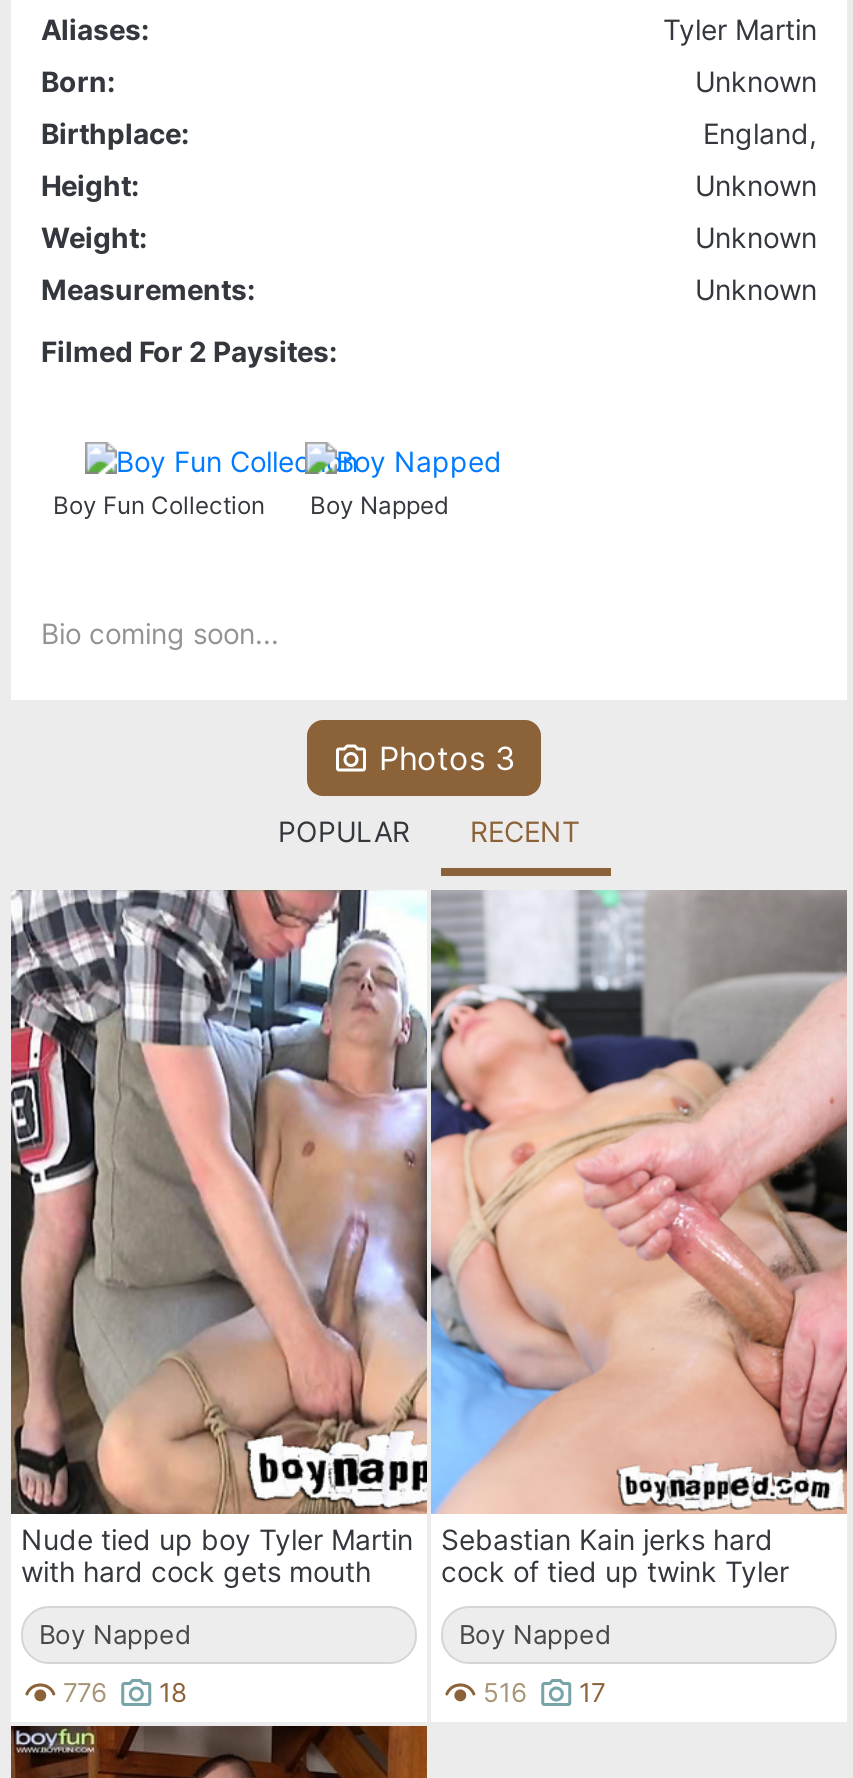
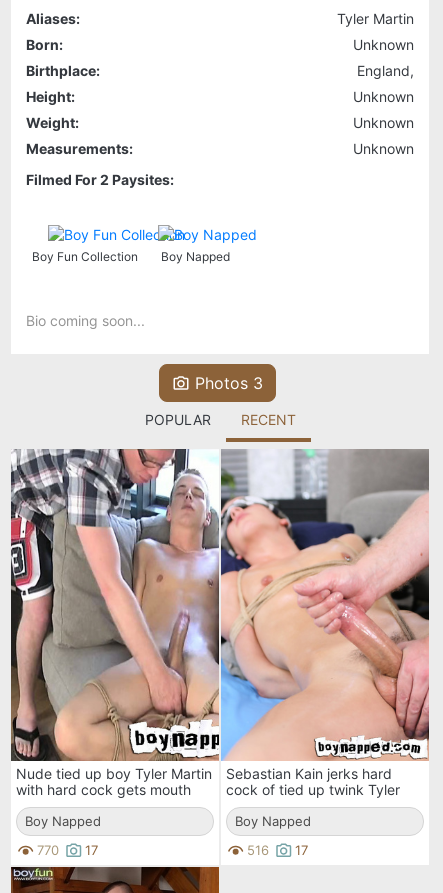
[63,1676,107,1708] 776 -> [37,842,59,858] 770
[159,1676,187,1708] 18 -> [85,842,98,858] 17

